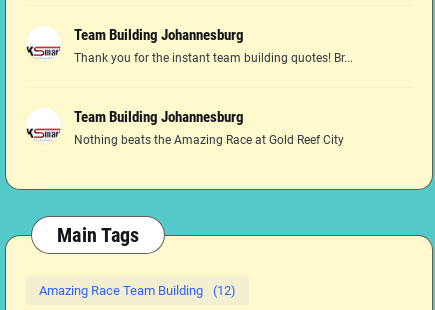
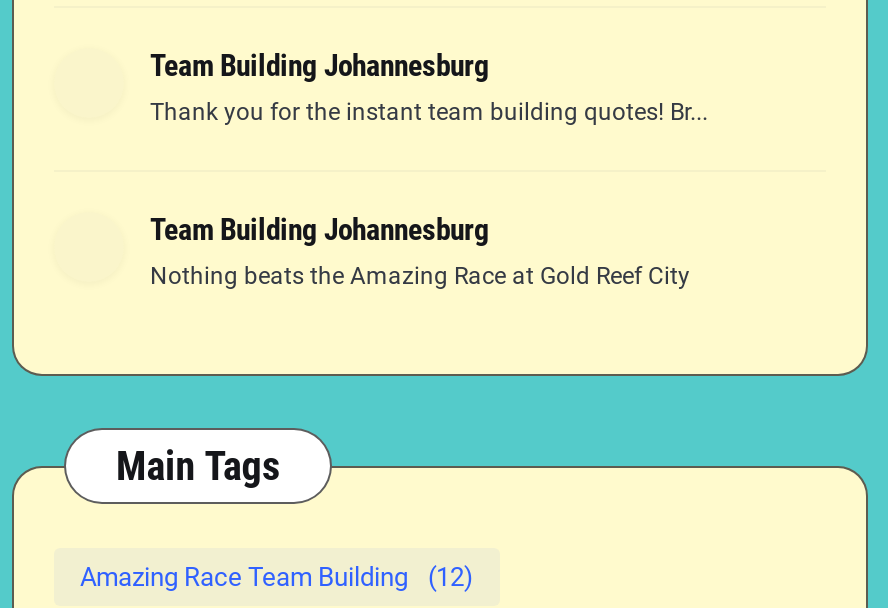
[26,26,61,61] [image] -> none
[26,108,61,143] [image] -> none

